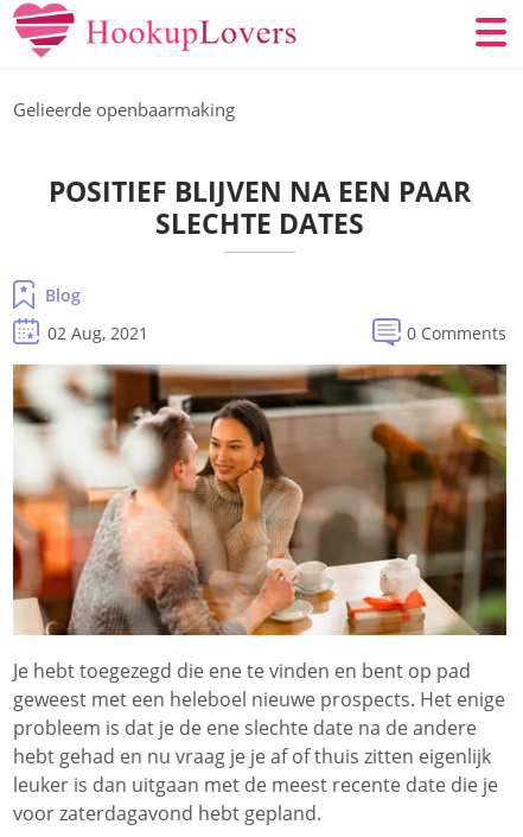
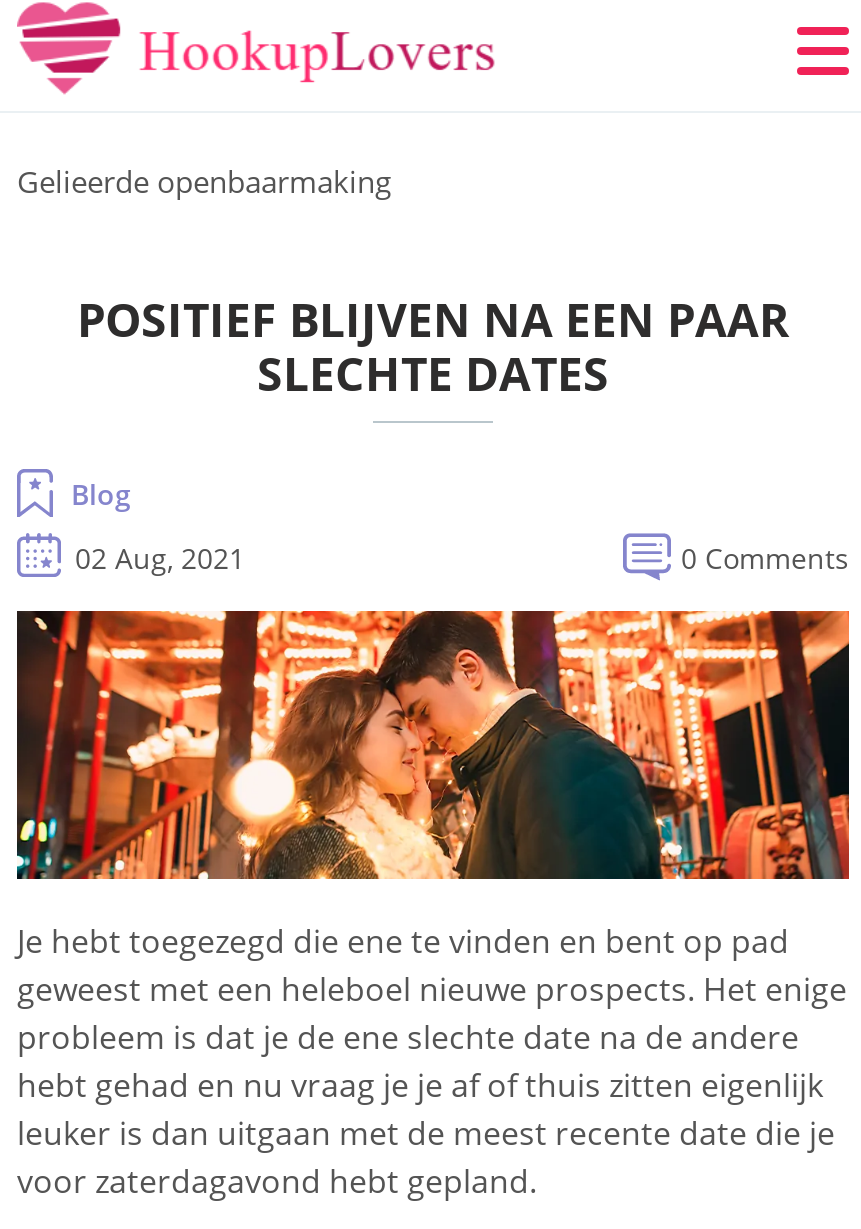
[12,363,508,636] [image] -> [15,609,851,883] [image]

